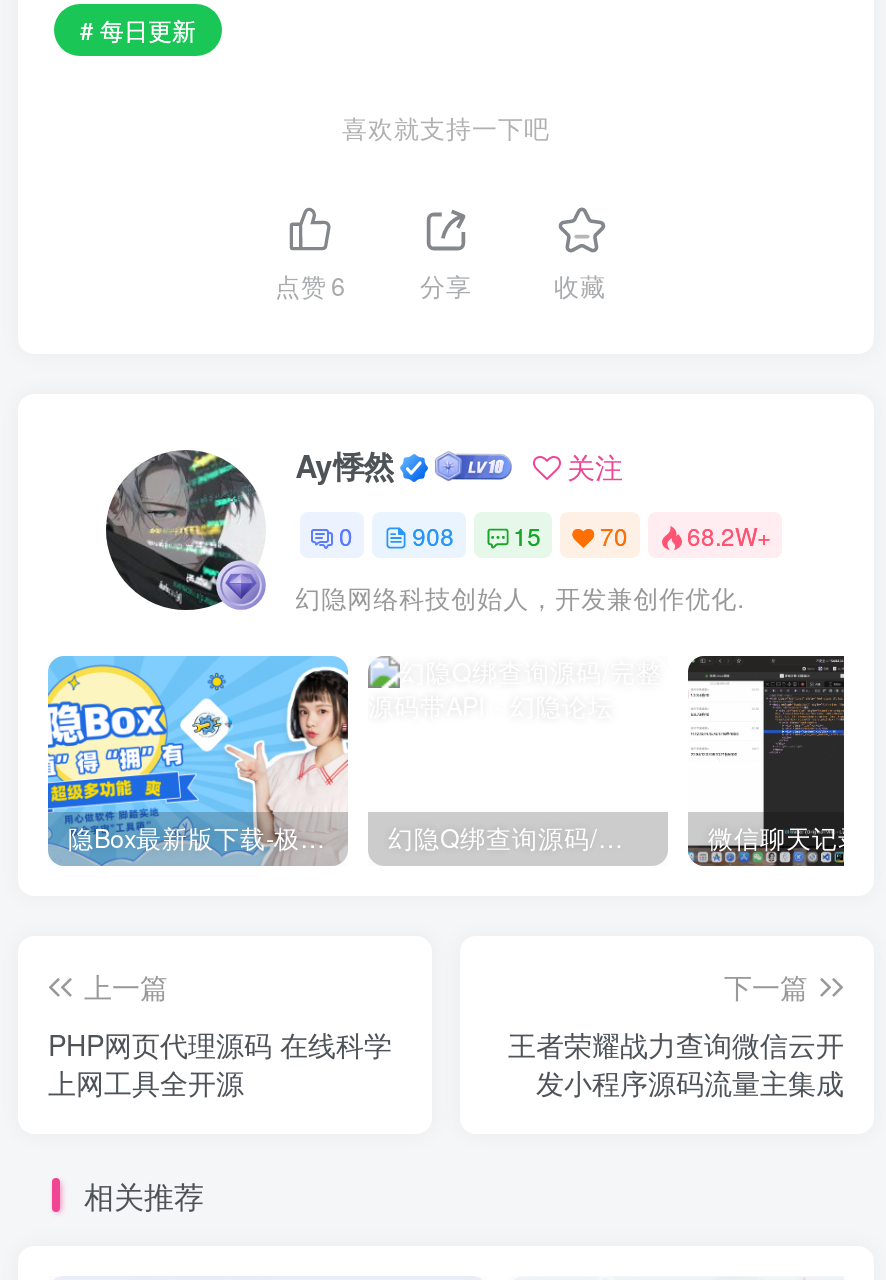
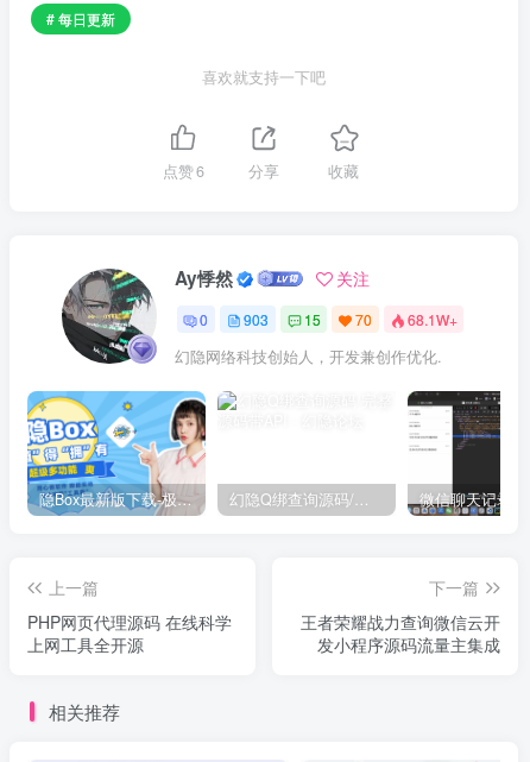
[412,518,454,552] 908 -> [244,309,269,329] 903
[687,518,771,552] 68.2W+ -> [407,309,457,329] 68.1W+

